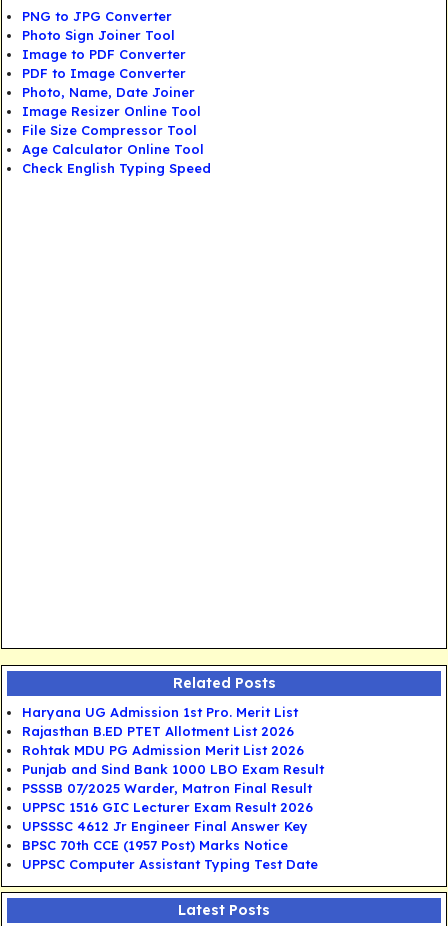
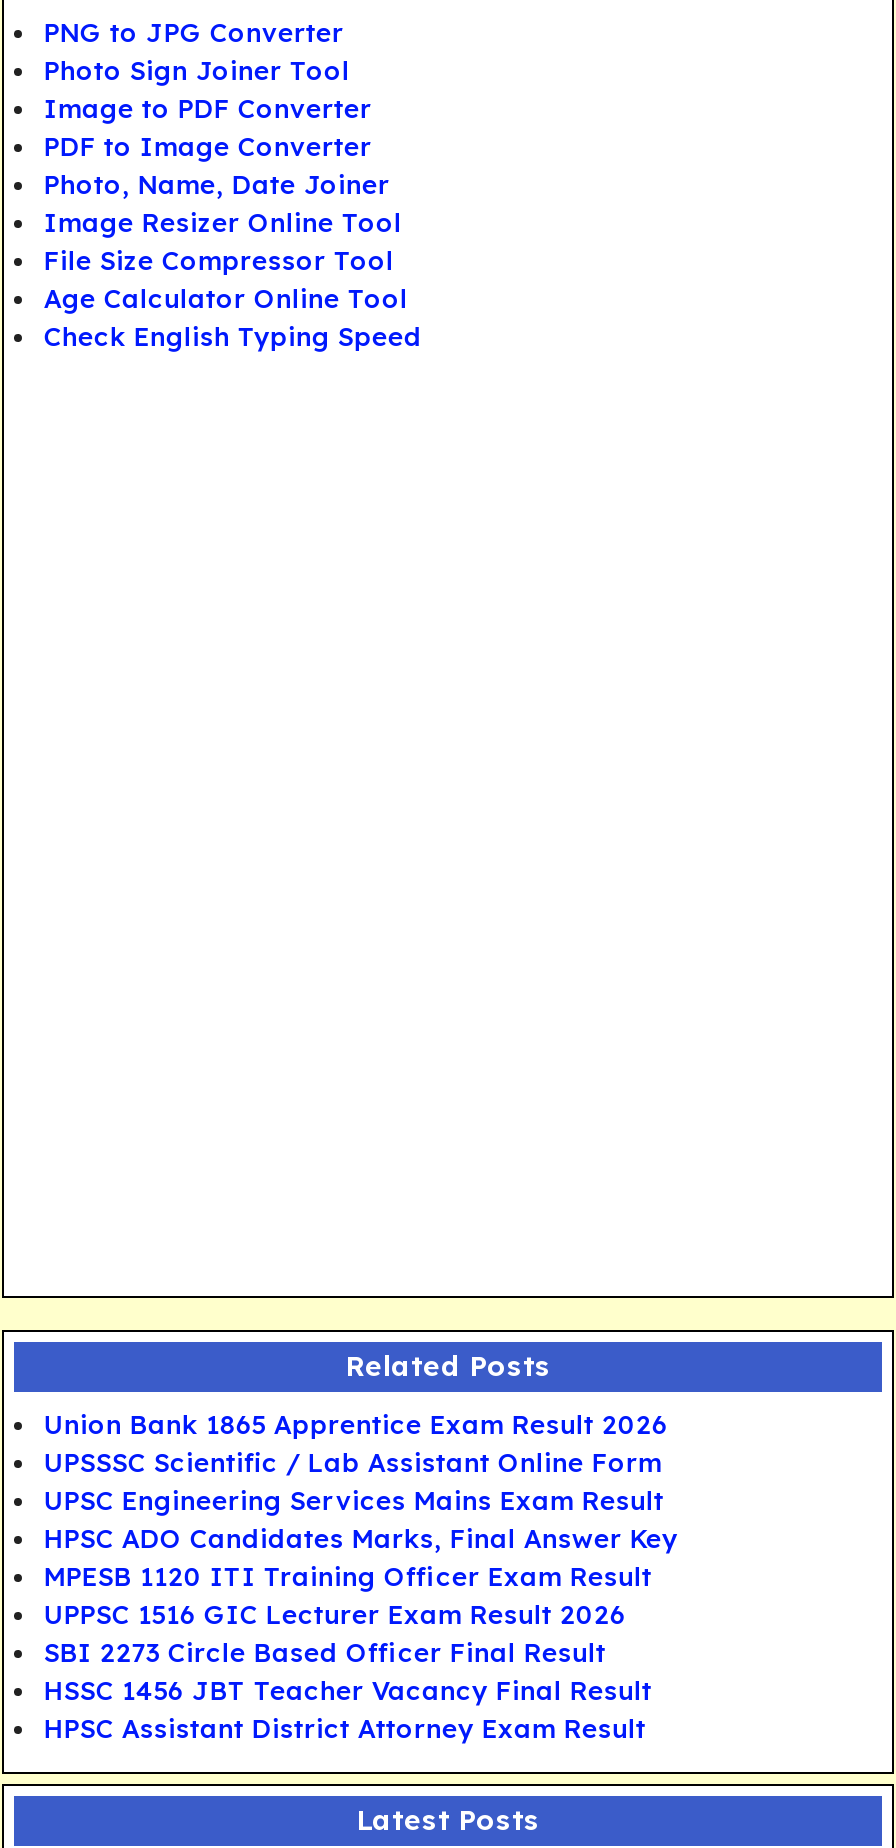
[22,704,324,796] Haryana UG Admission 1st Pro. Merit List | Rajasthan B.ED PTET Allotment List 2026 | Rohtak MDU PG Admission Merit List 2026 | Punjab and Sind Bank 1000 LBO Exam Result | PSSSB 07/2025 Warder, Matron Final Result -> [44,1409,678,1593] Union Bank 1865 Apprentice Exam Result 2026 | UPSSSC Scientific / Lab Assistant Online Form | UPSC Engineering Services Mains Exam Result | HPSC ADO Candidates Marks, Final Answer Key | MPESB 1120 ITI Training Officer Exam Result
[22,818,318,872] UPSSSC 4612 Jr Engineer Final Answer Key | BPSC 70th CCE (1957 Post) Marks Notice | UPPSC Computer Assistant Typing Test Date -> [44,1637,652,1745] SBI 2273 Circle Based Officer Final Result | HSSC 1456 JBT Teacher Vacancy Final Result | HPSC Assistant District Attorney Exam Result

